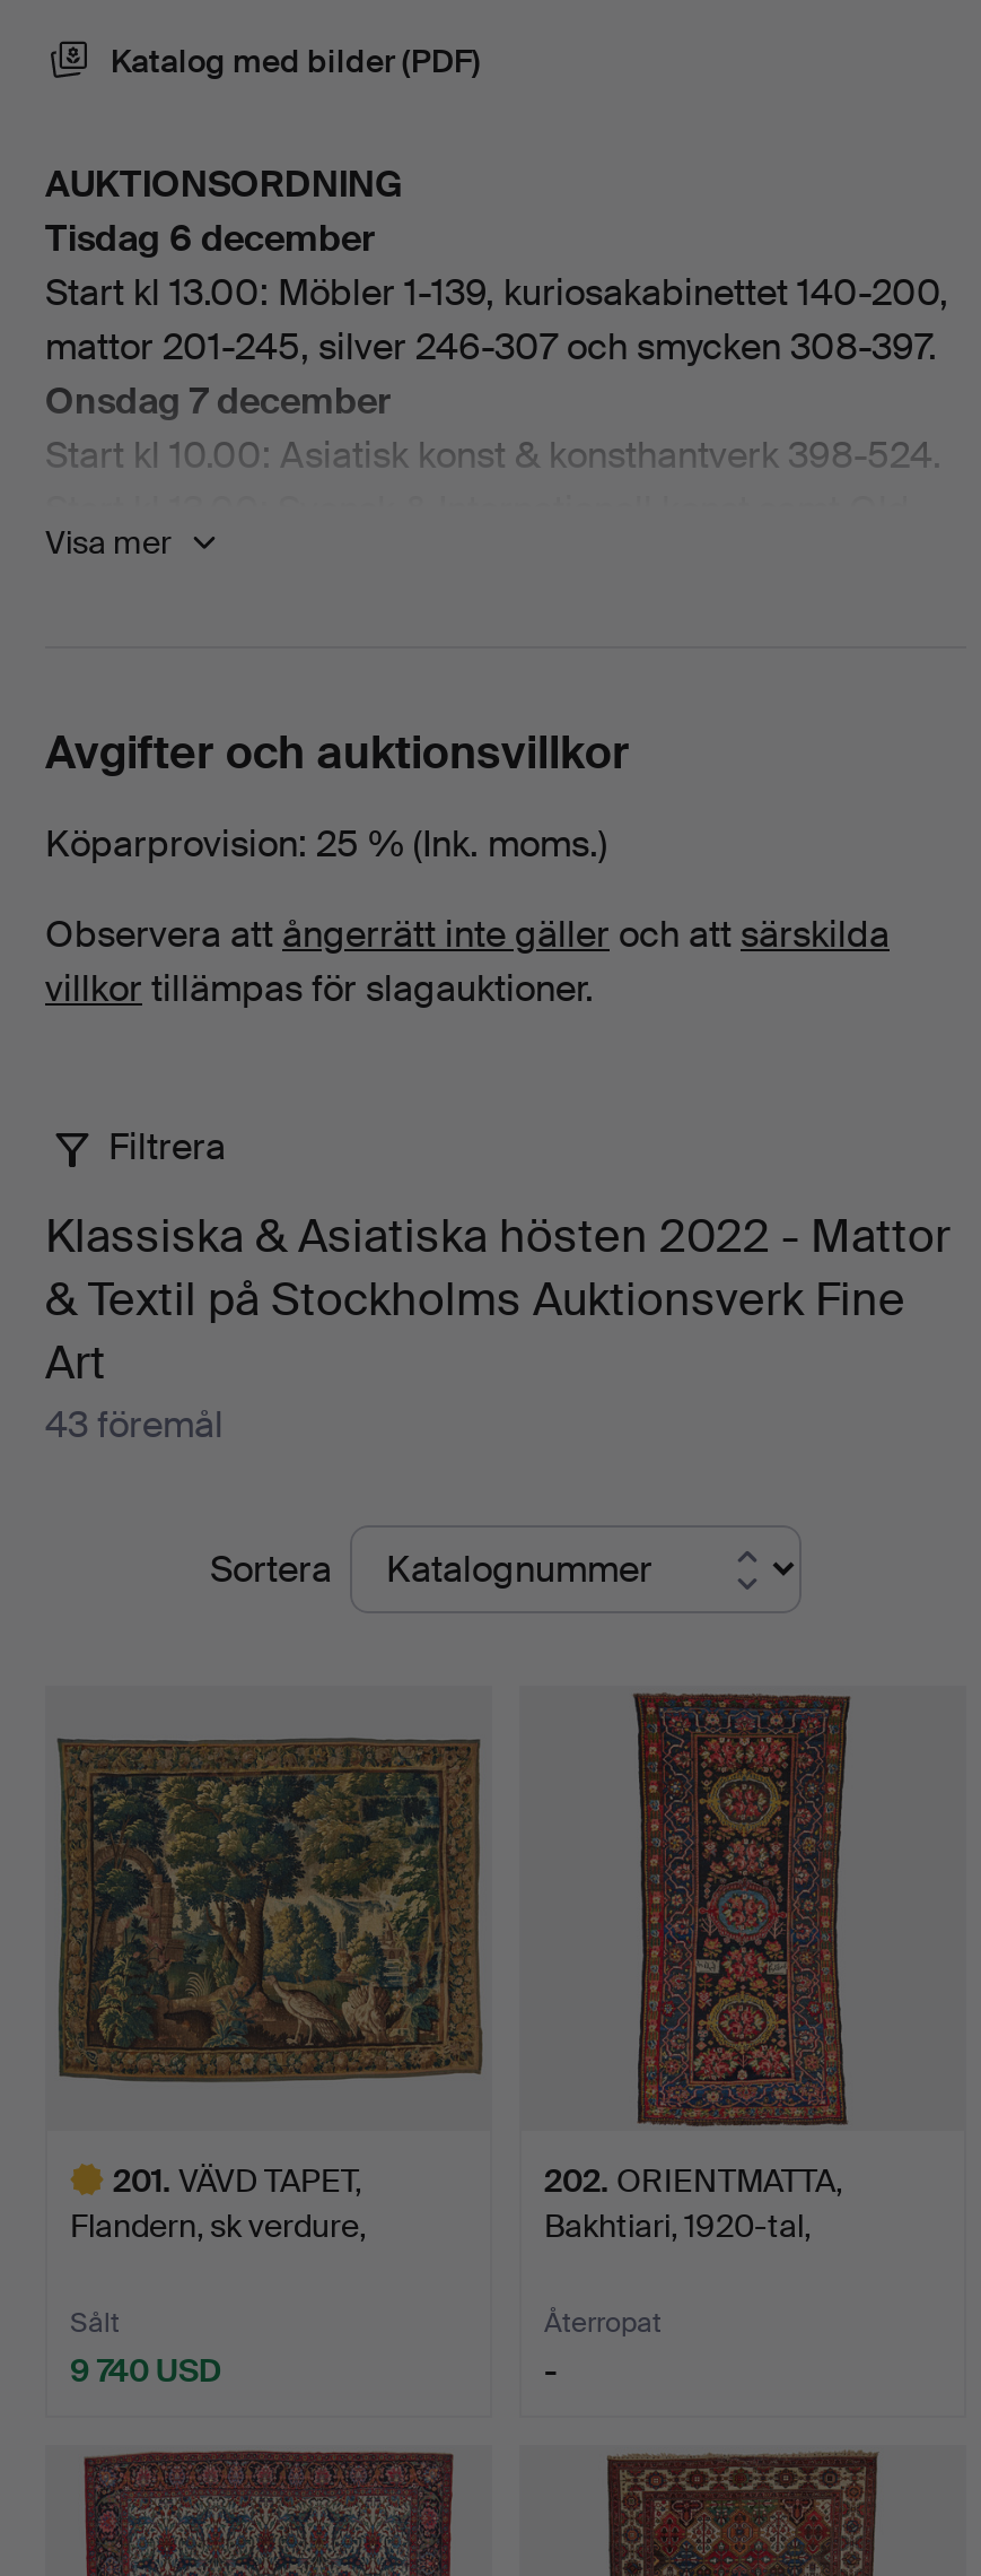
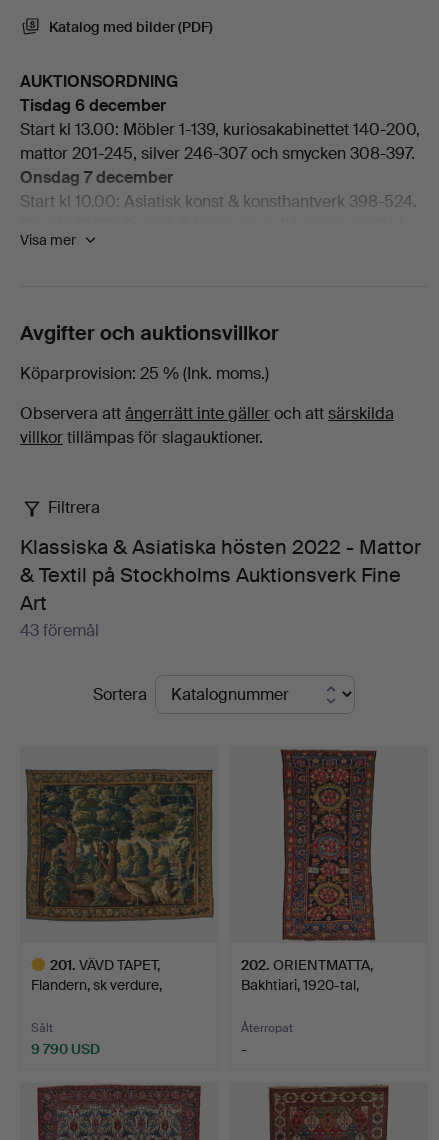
[70,2349,221,2390] 9 740 USD -> [31,1040,100,1058] 9 790 USD

